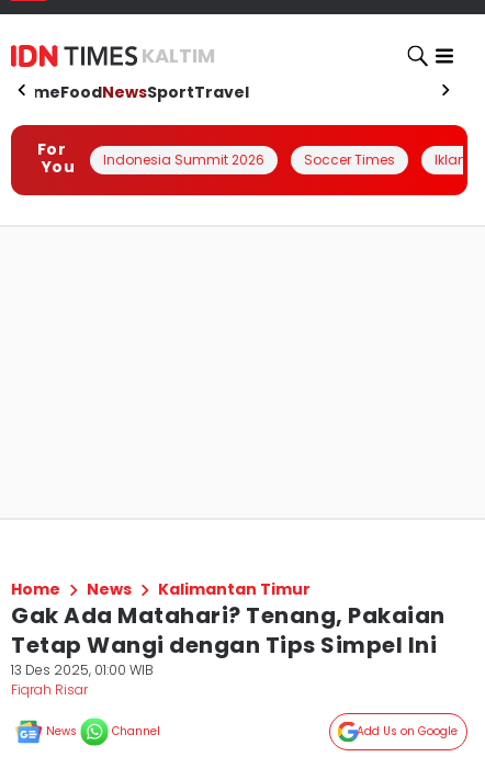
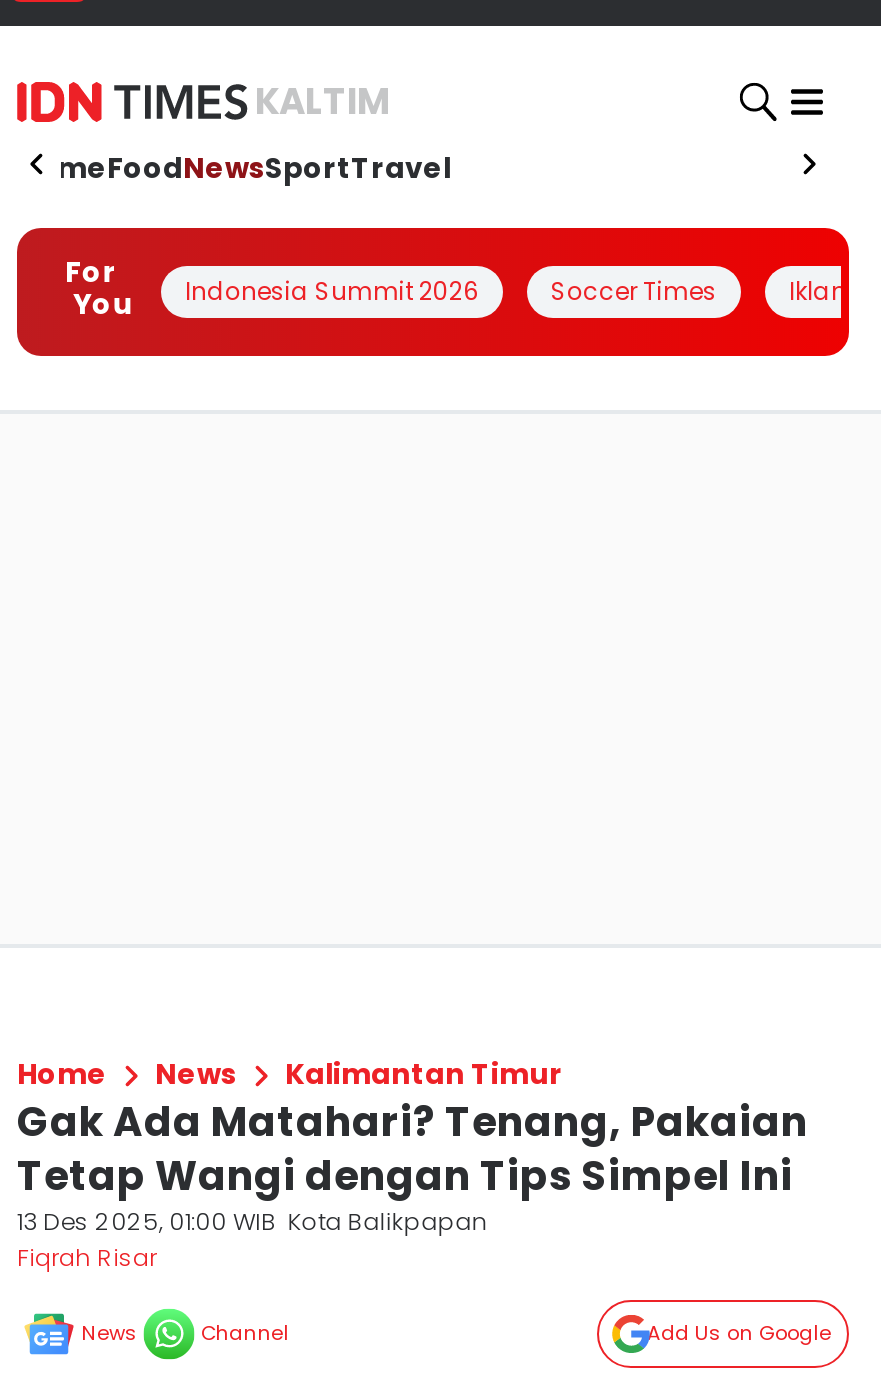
[11,660,154,679] 13 Des 2025, 01:00 WIB -> [17,1204,487,1238] 13 Des 2025, 01:00 WIB Kota Balikpapan

